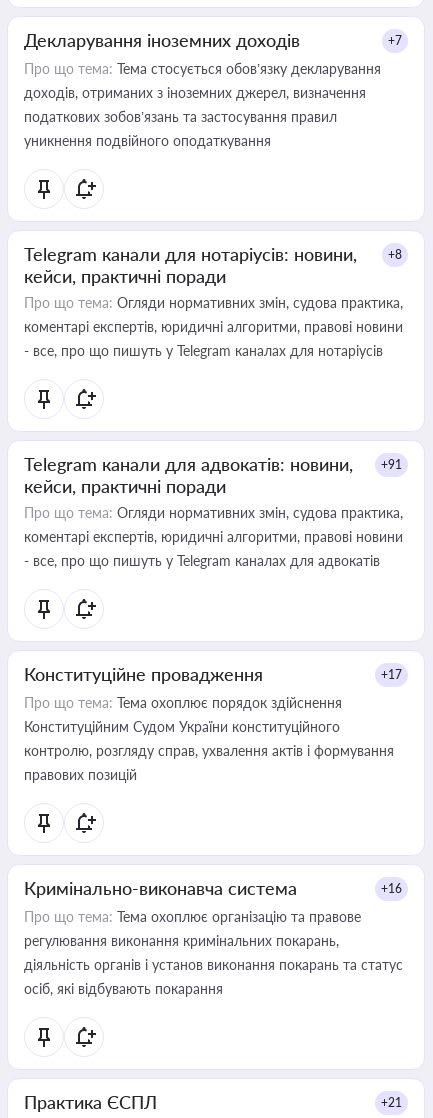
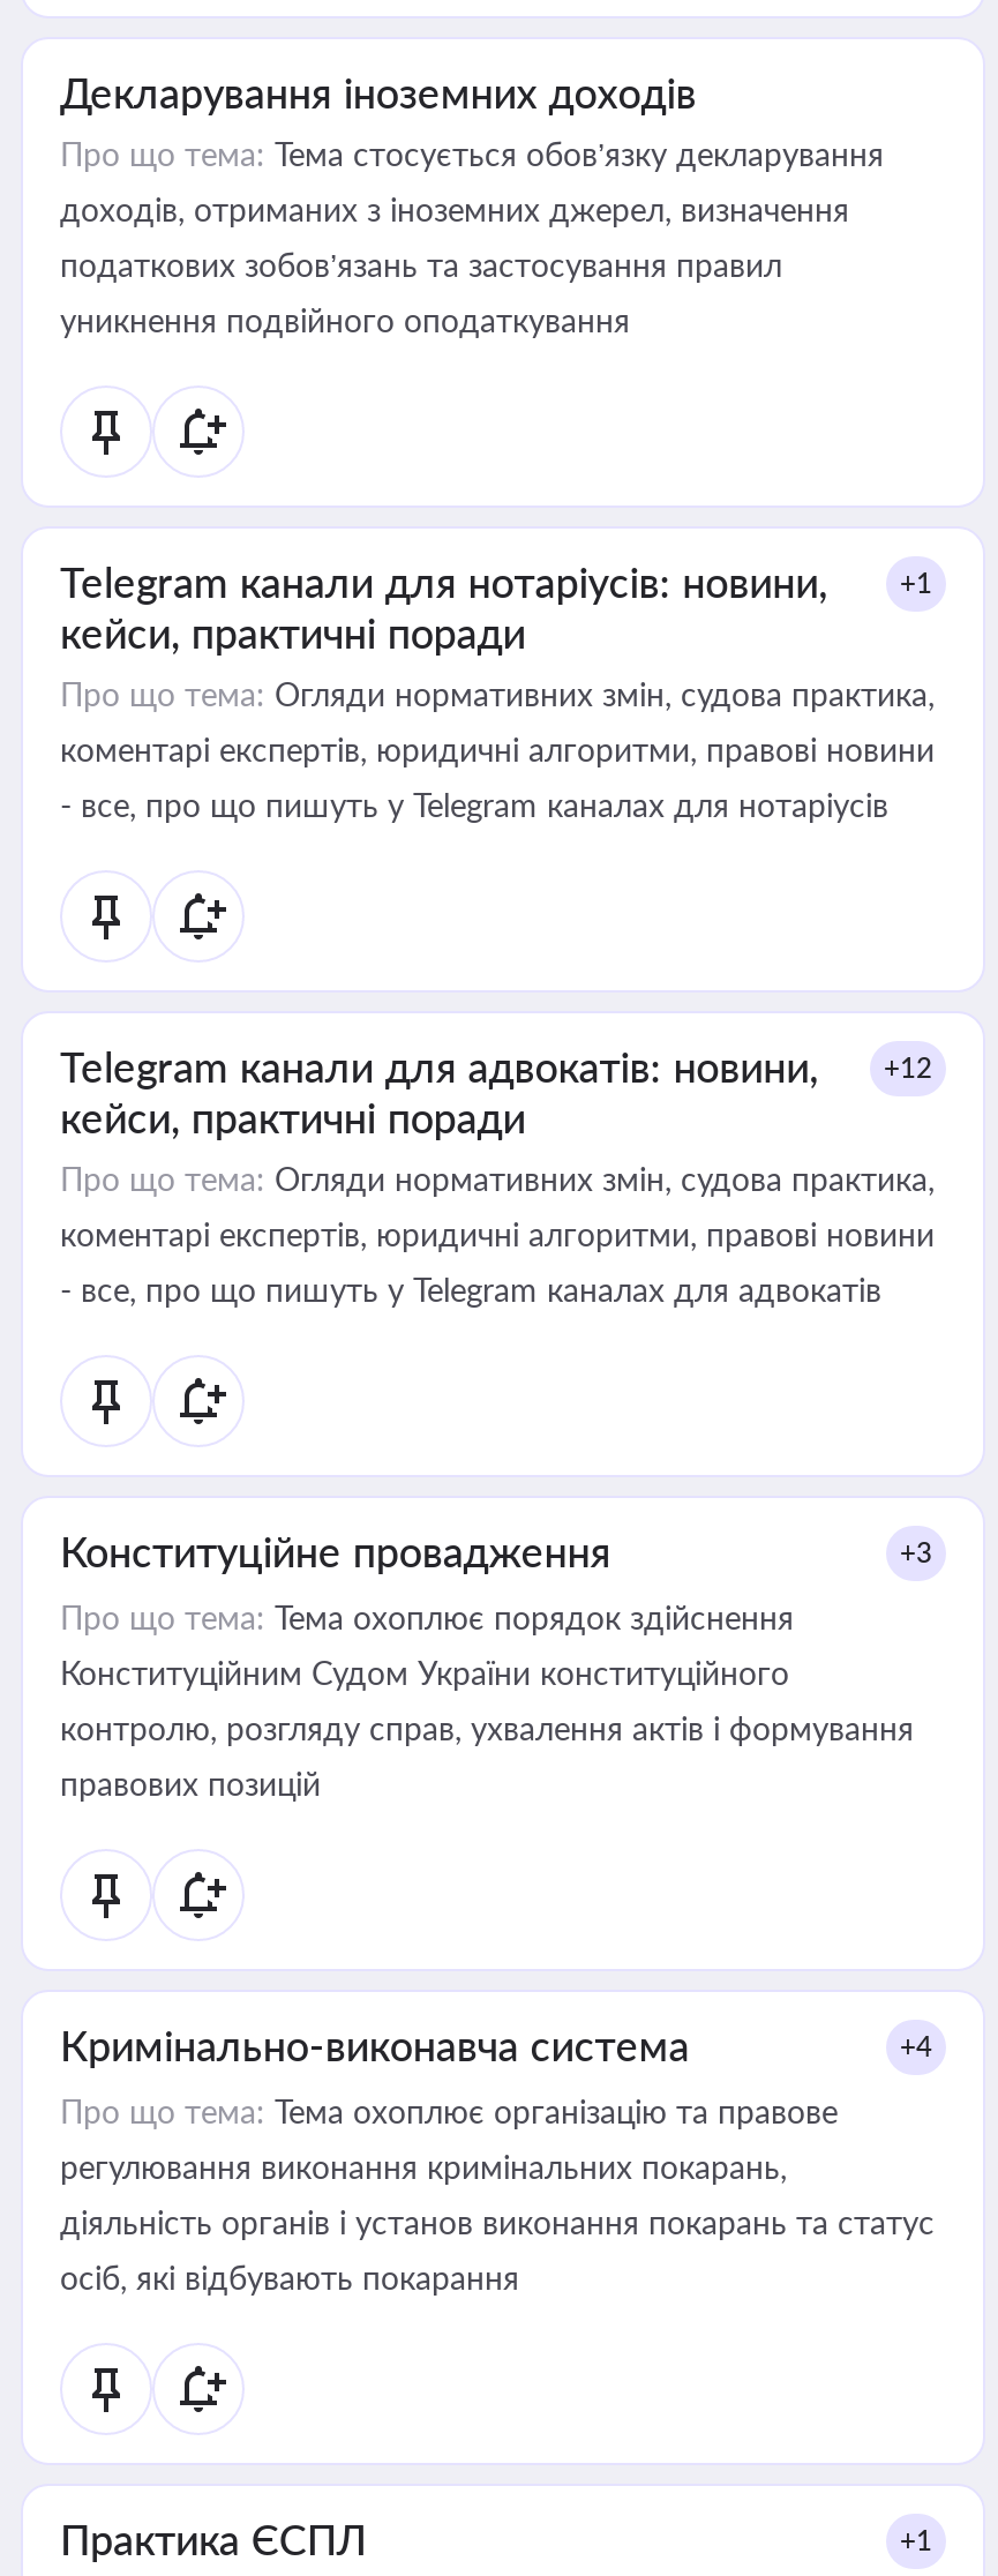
[388,33,402,48] +7 -> none
[388,247,402,262] +8 -> [900,566,932,600] +1
[24,453,402,475] Telegram канали для адвокатів: новини, +91 -> [60,1041,932,1092] Telegram канали для адвокатів: новини, +12
[381,667,402,682] +17 -> [900,1535,932,1570] +3
[381,881,402,896] +16 -> [900,2029,932,2064] +4
[381,1095,402,1110] +21 -> [900,2523,932,2558] +1

